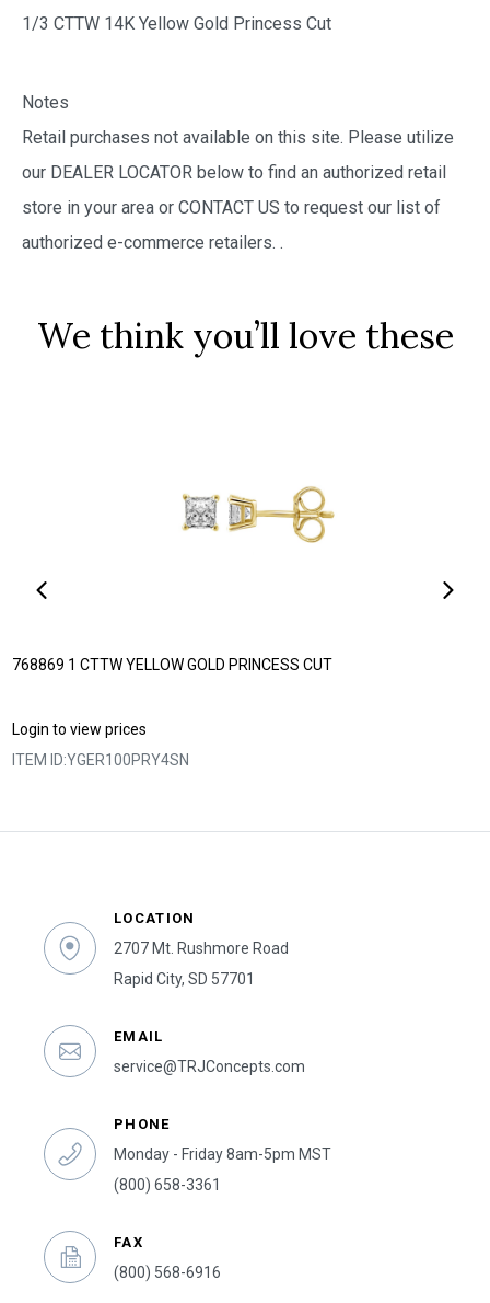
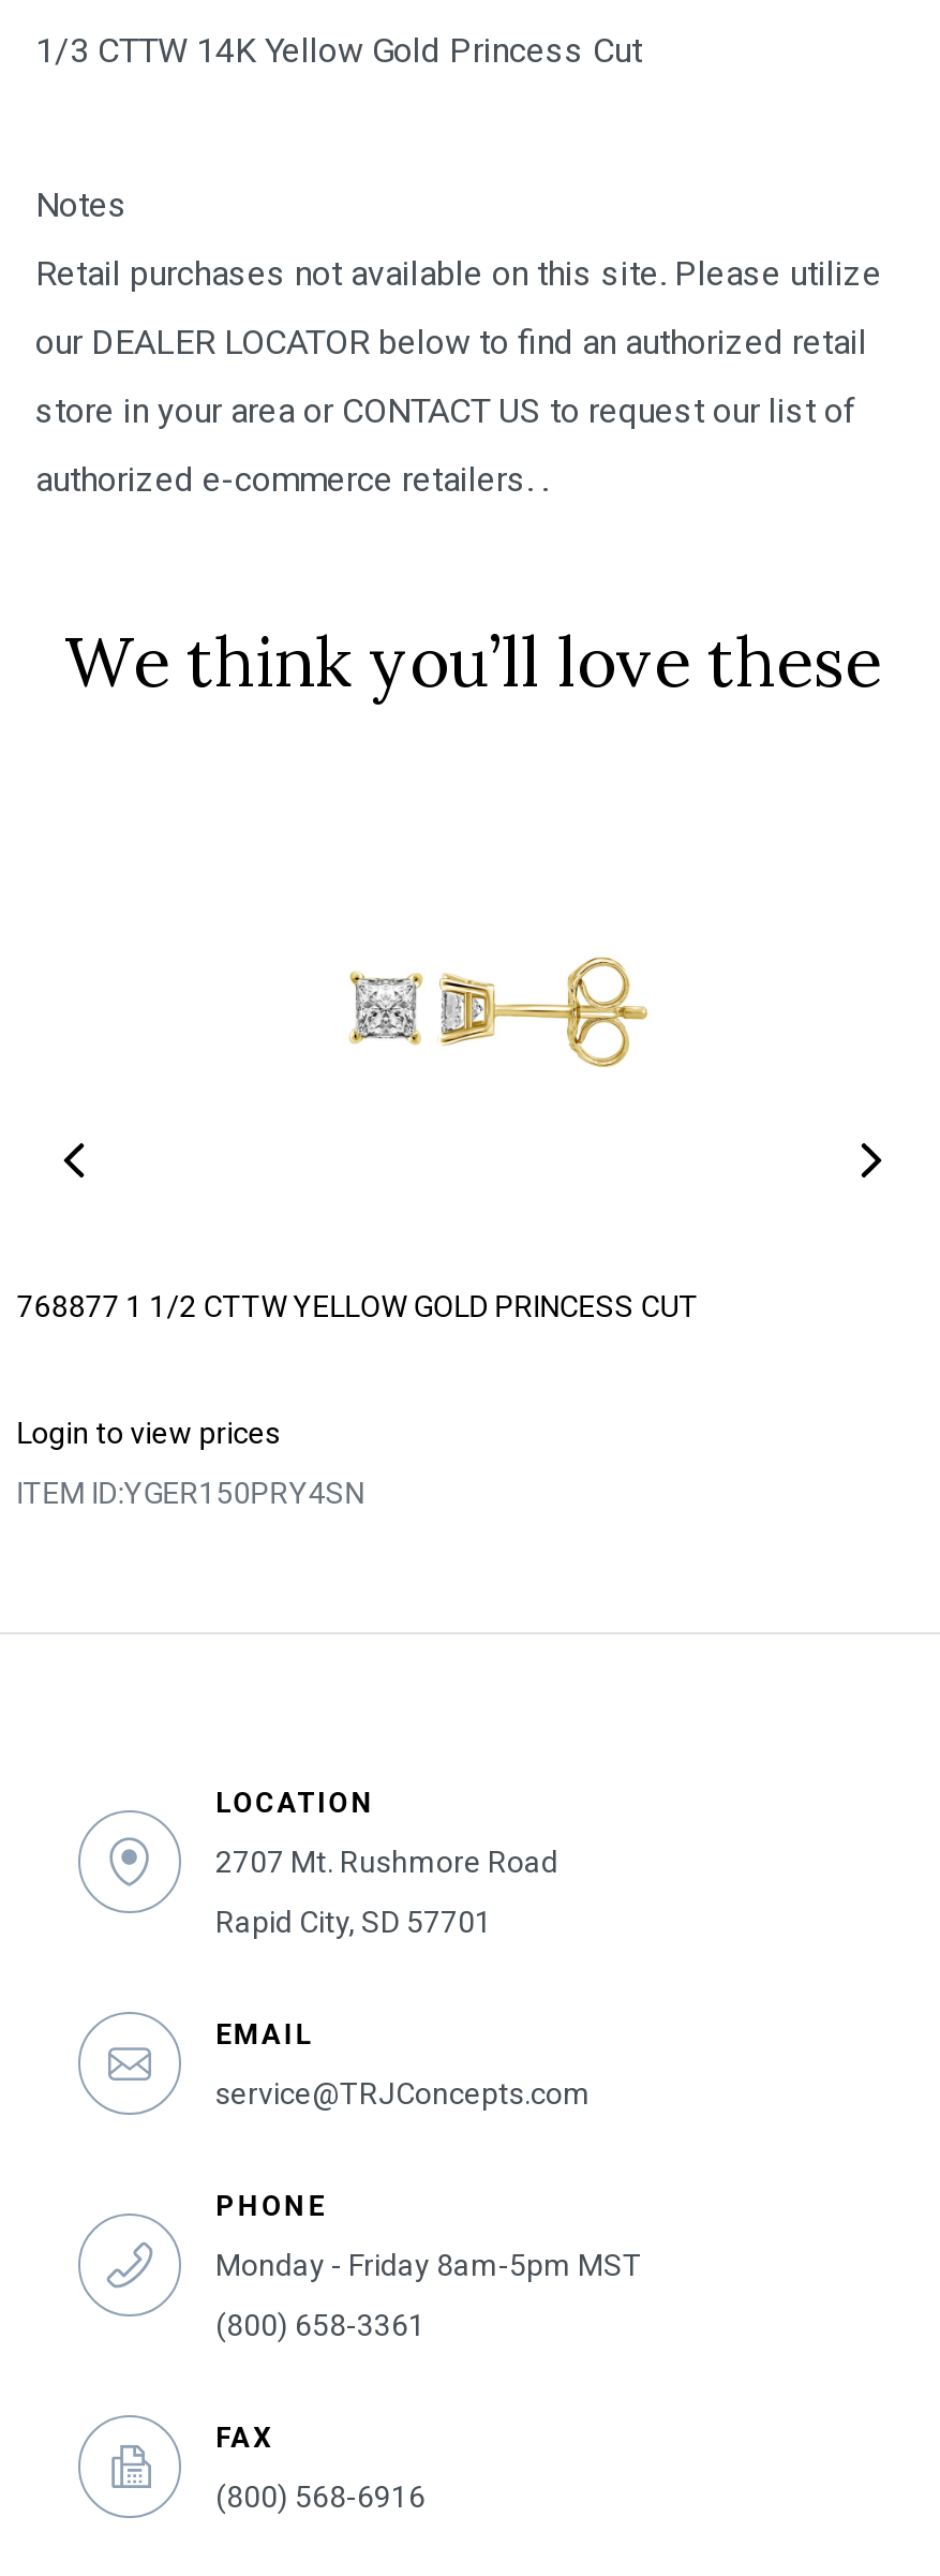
[12,656,333,674] 768869 1 CTTW YELLOW GOLD PRINCESS CUT -> [17,1290,698,1324] 768877 1 1/2 CTTW YELLOW GOLD PRINCESS CUT
[12,751,189,769] ITEM ID:YGER100PRY4SN -> [17,1476,364,1510] ITEM ID:YGER150PRY4SN

